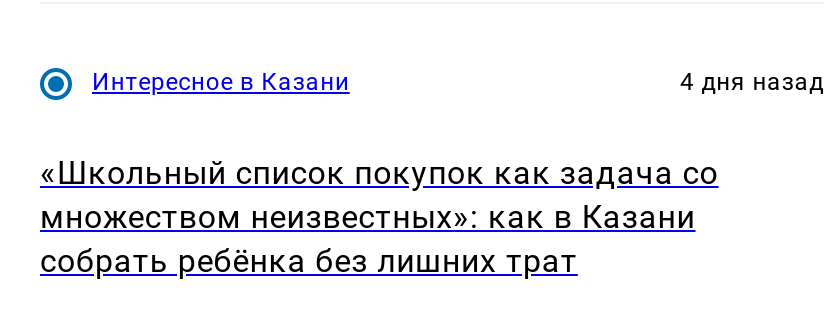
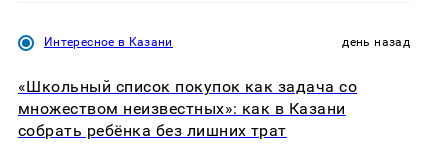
[680,69,824,97] 4 дня назад -> [342,34,410,48] день назад

